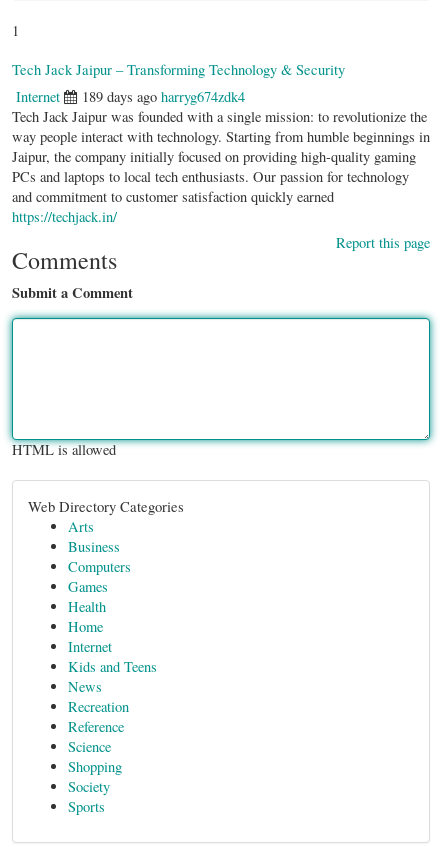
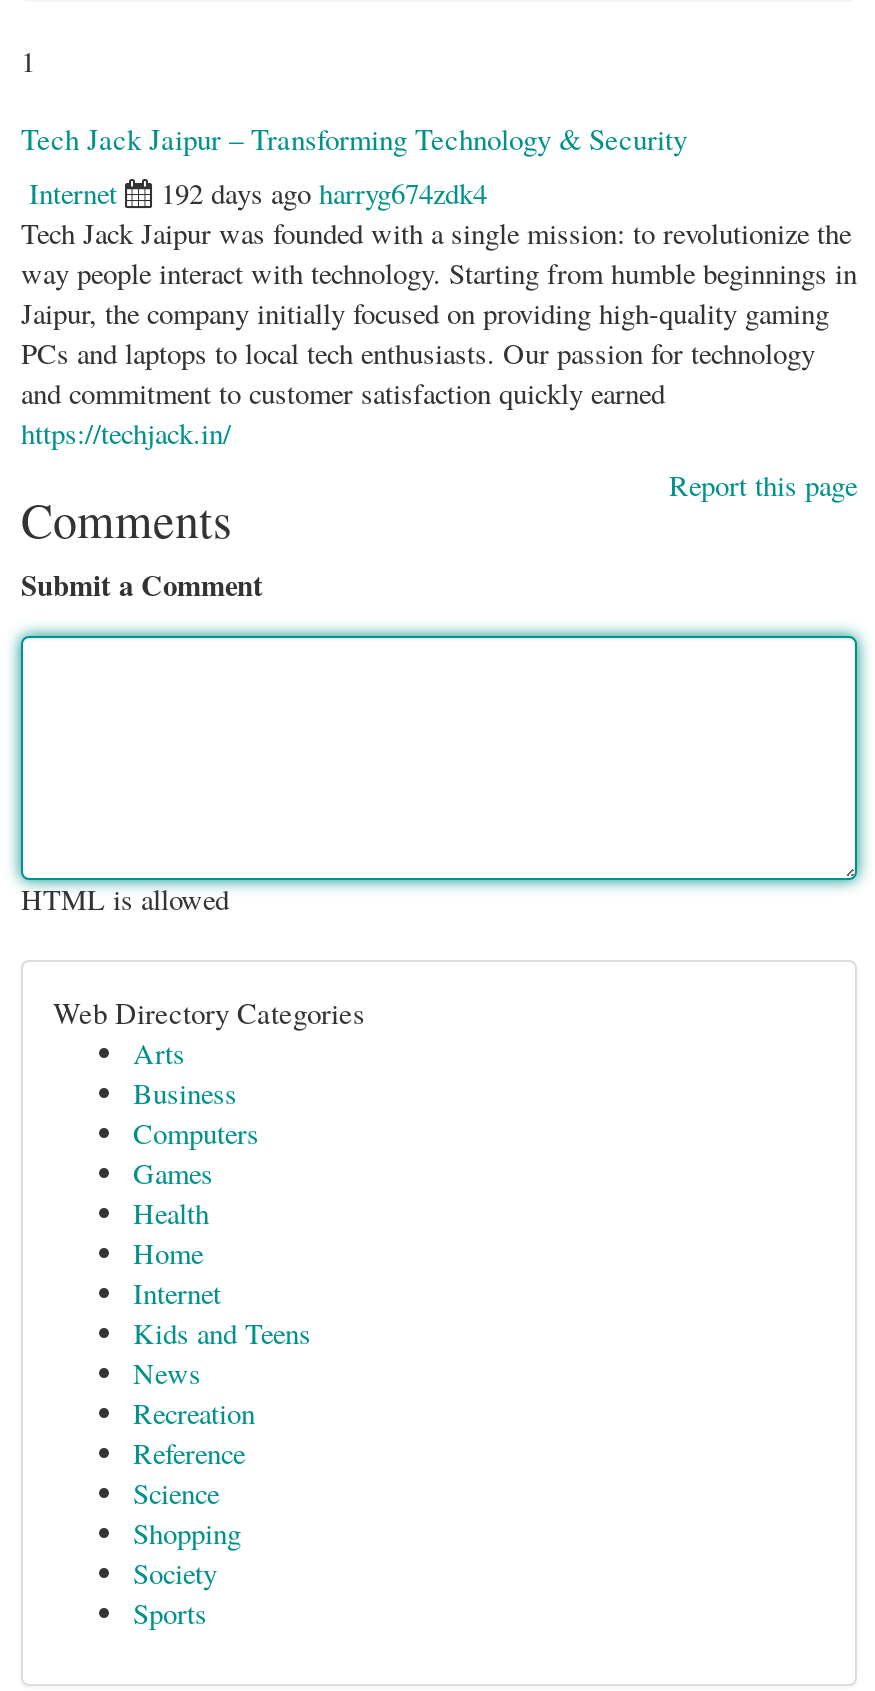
[82,87,245,106] 189 days ago harryg674zdk4 -> [161,174,487,212] 192 days ago harryg674zdk4

